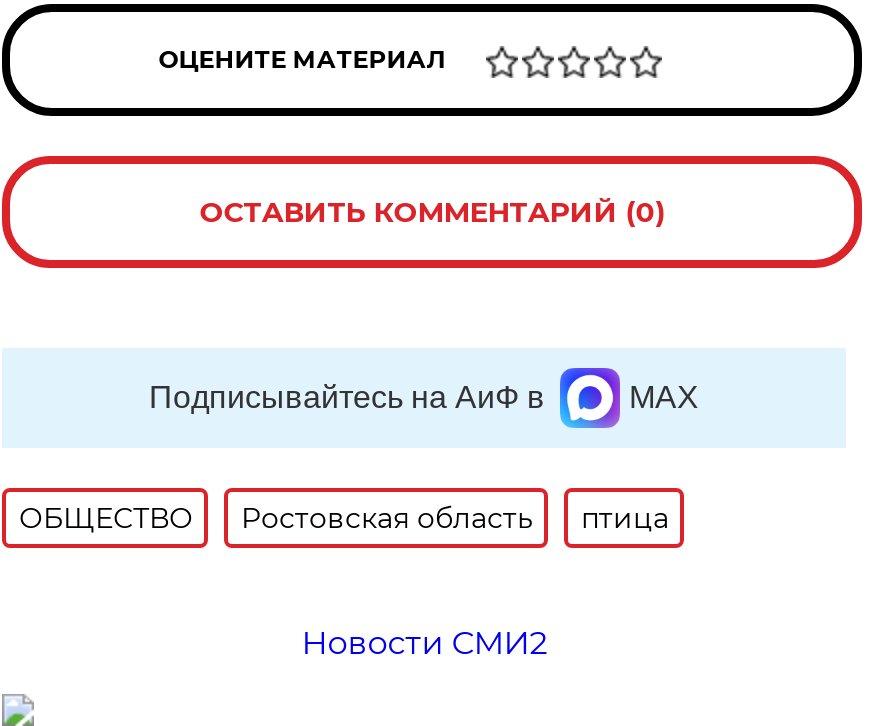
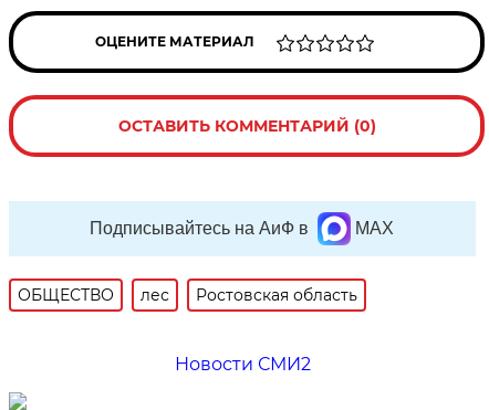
[581,500,669,536] птица -> none
none -> [141,285,170,305] лес

